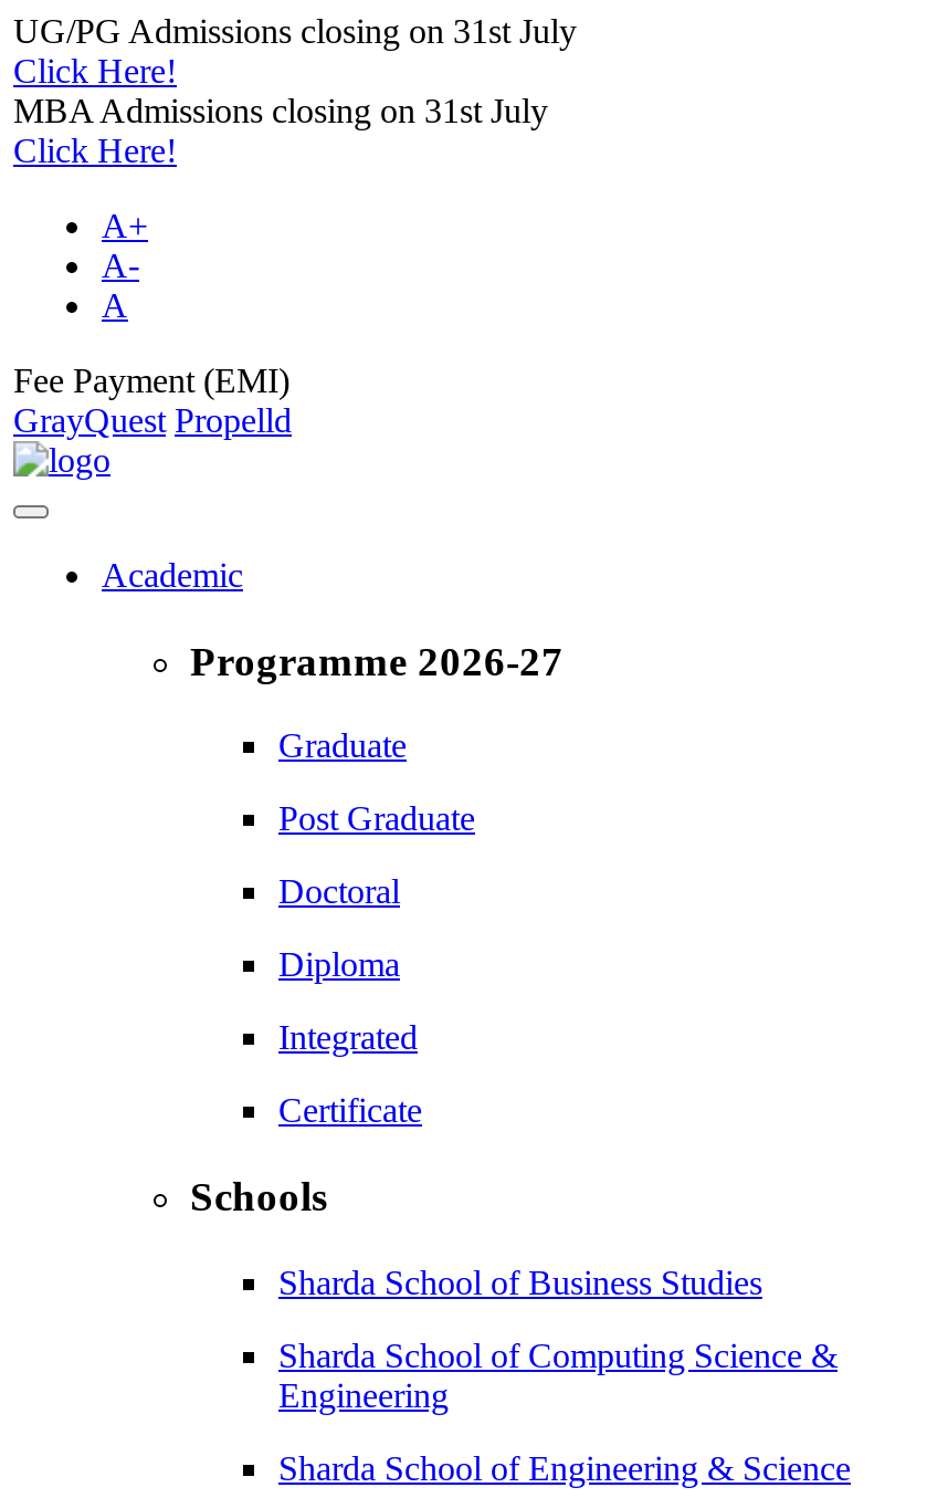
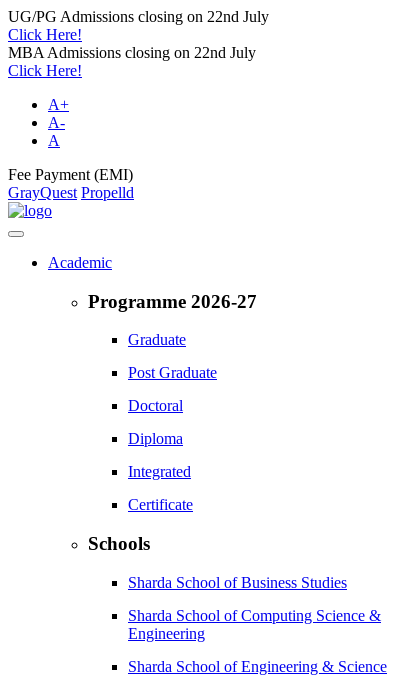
[13,12,577,50] UG/PG Admissions closing on 31st July -> [8,8,269,25] UG/PG Admissions closing on 22nd July
[13,92,548,129] MBA Admissions closing on 31st July -> [8,44,256,61] MBA Admissions closing on 22nd July

